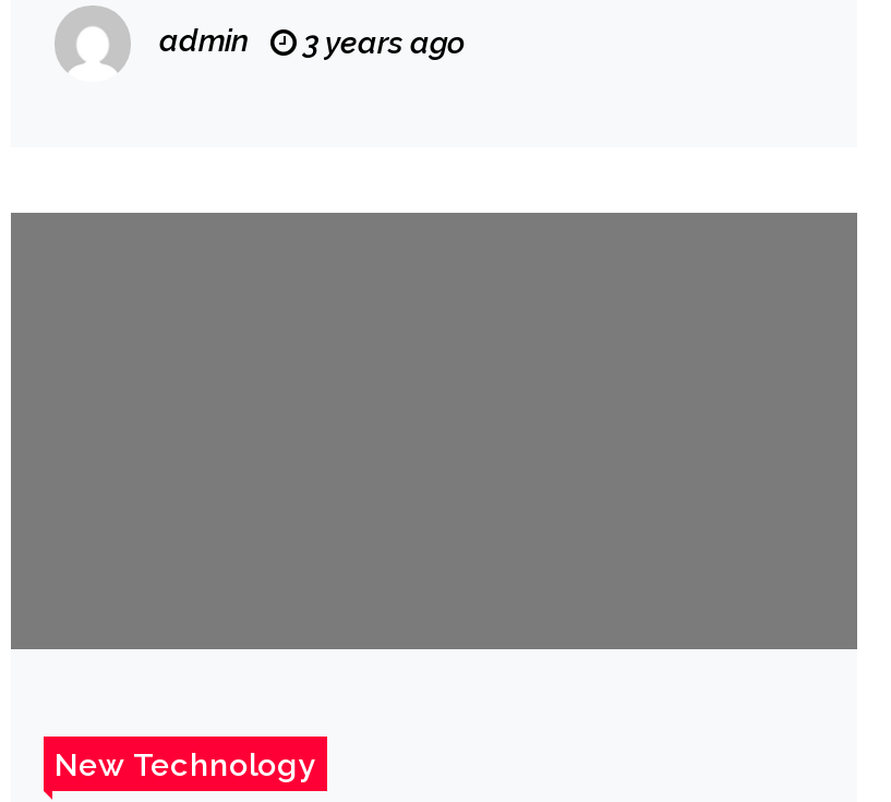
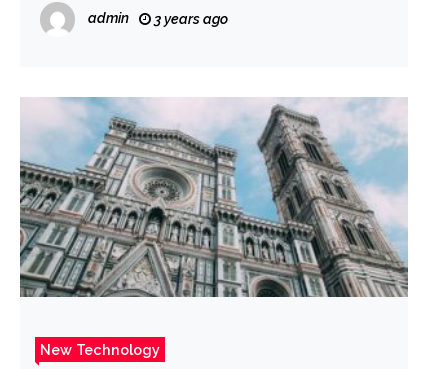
none -> [19,97,408,297] [image]

